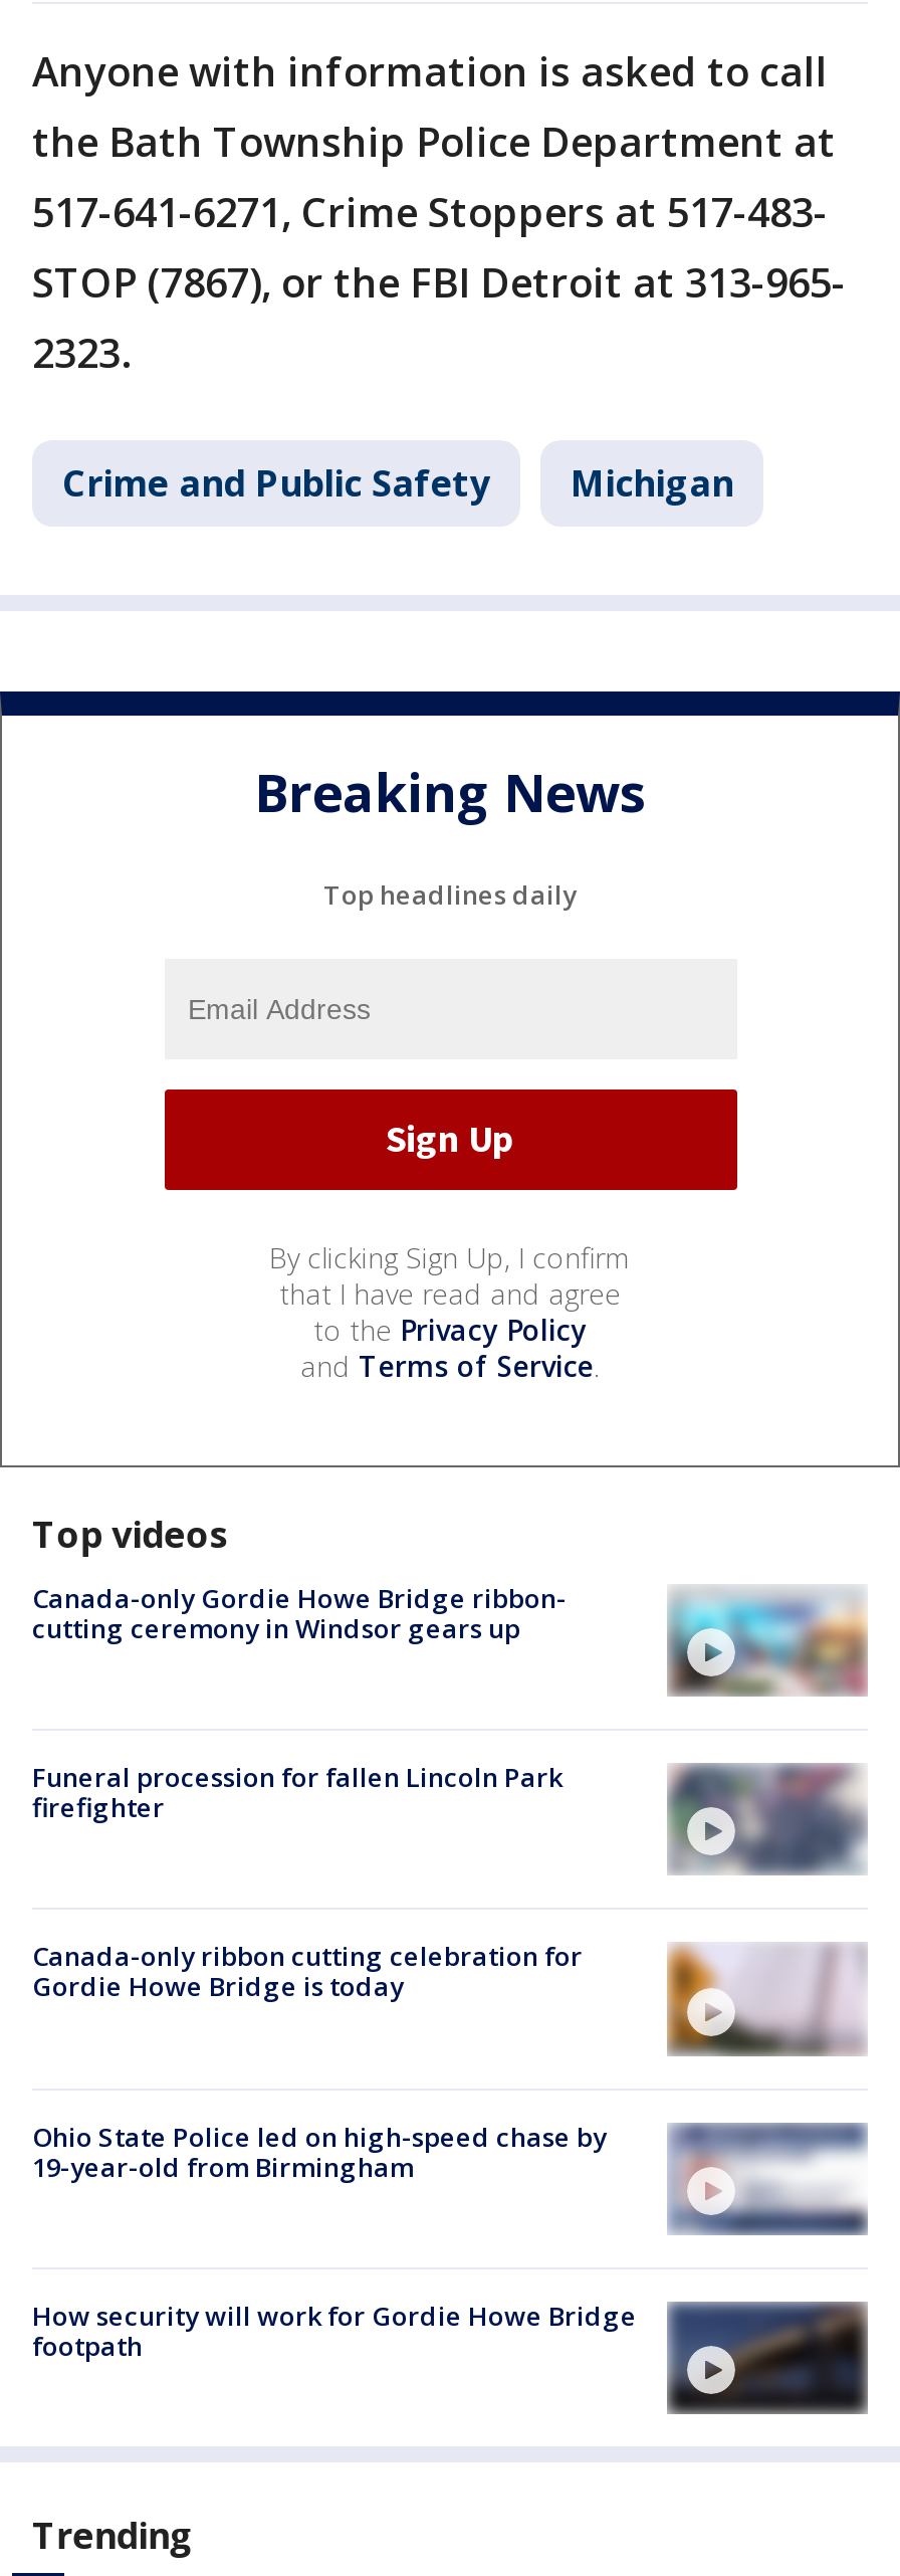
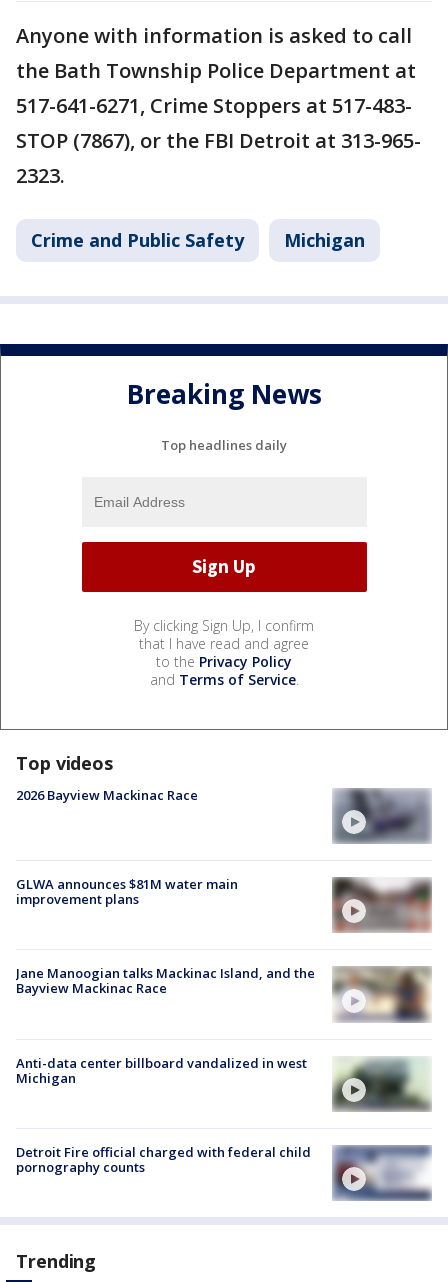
[32,1580,567,1646] Canada-only Gordie Howe Bridge ribbon- | cutting ceremony in Windsor gears up -> [16,786,198,804] 2026 Bayview Mackinac Race
[675,1586,868,1693] [image] -> [337,788,432,843] [image]
[32,1759,562,1826] Funeral procession for fallen Lincoln Park | firefighter -> [16,875,238,908] GLWA announces $81M water main | improvement plans
[669,1763,866,1871] [image] -> [332,878,432,932] [image]
[32,1939,583,2005] Canada-only ribbon cutting celebration for | Gordie Howe Bridge is today -> [16,964,315,997] Jane Manoogian talks Mackinac Island, and the | Bayview Mackinac Race
[667,1944,862,2056] [image] -> [332,966,430,1022] [image]
[32,2118,868,2231] [image] | Ohio State Police led on high-speed chase by | 19-year-old from Birmingham -> [16,1054,431,1112] [image] | Anti-data center billboard vandalized in west | Michigan
[32,2297,870,2414] [image] | How security will work for Gordie Howe Bridge | footpath -> [16,1143,432,1201] [image] | Detroit Fire official charged with federal child | pornography counts

